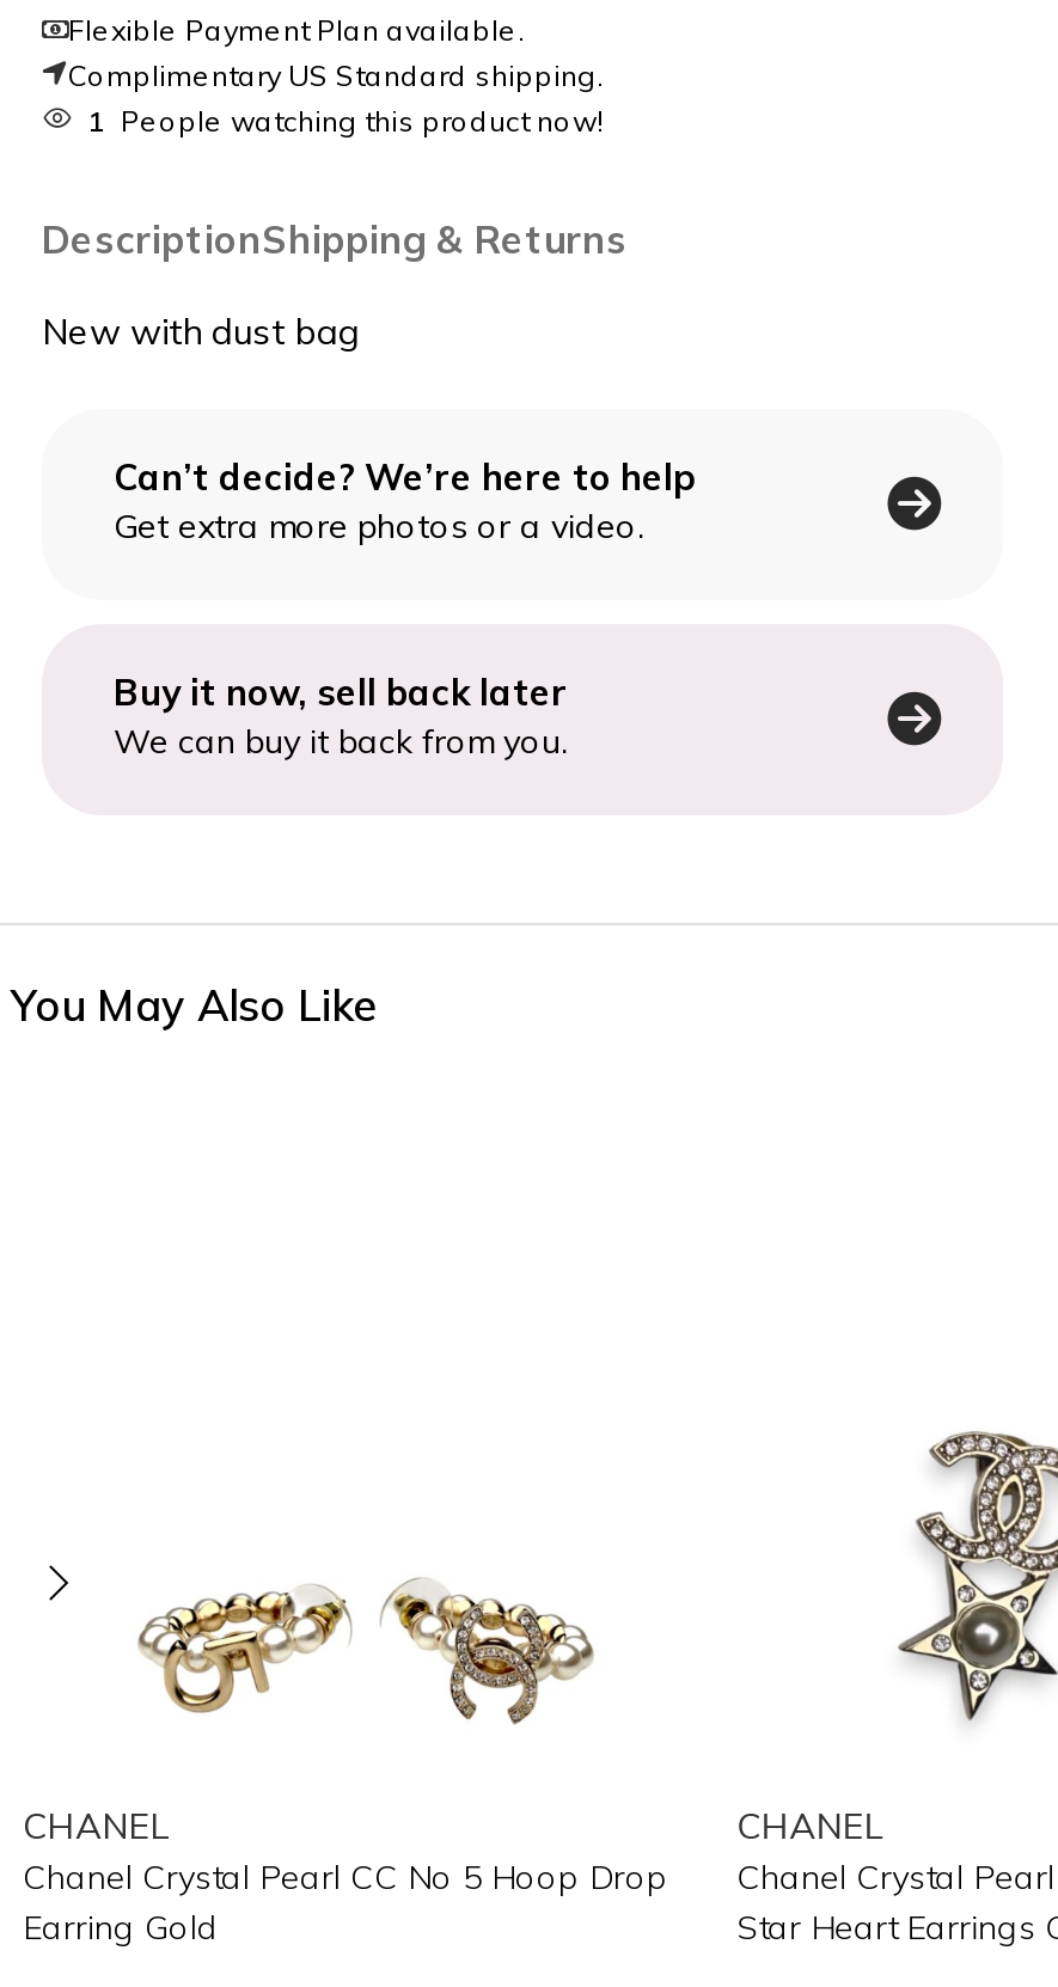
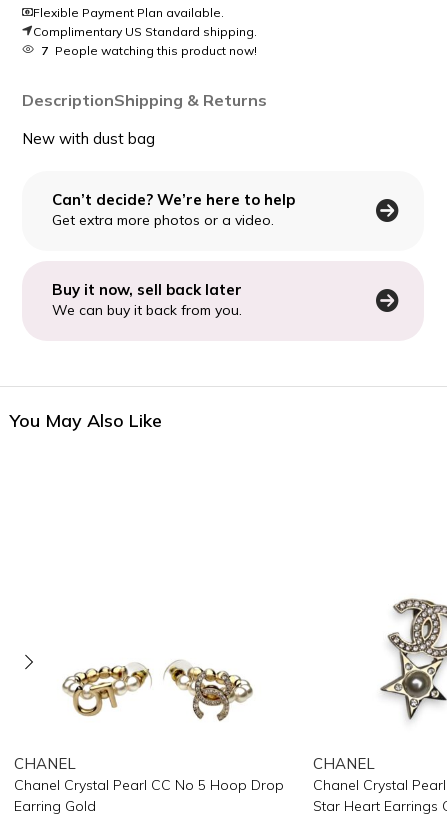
[87,102,604,137] 1 People watching this product now! -> [41,42,257,57] 7 People watching this product now!

